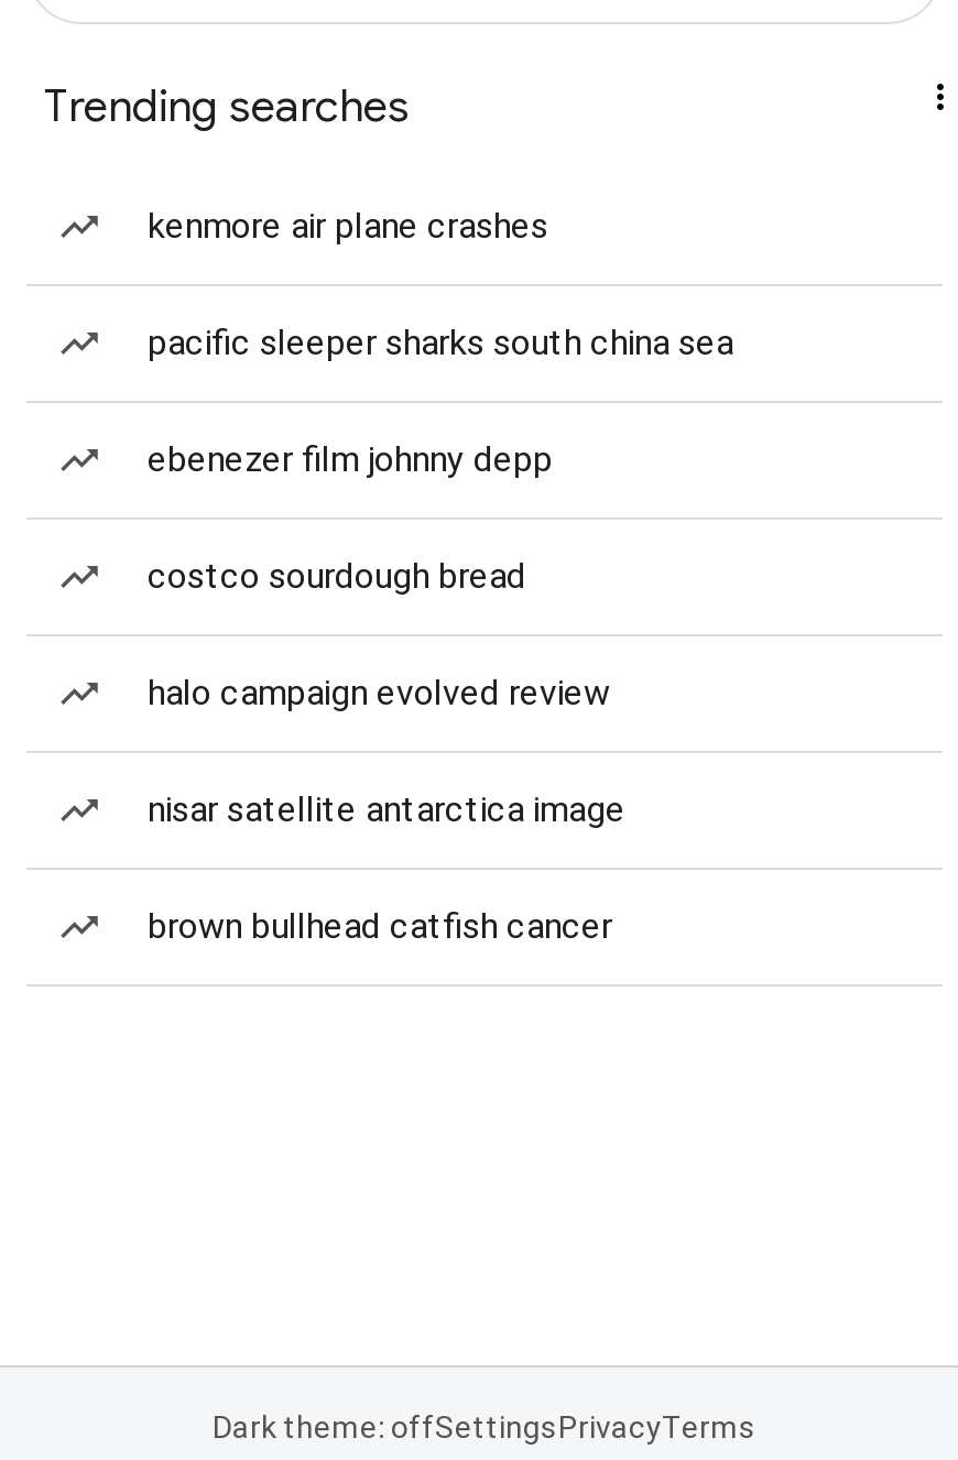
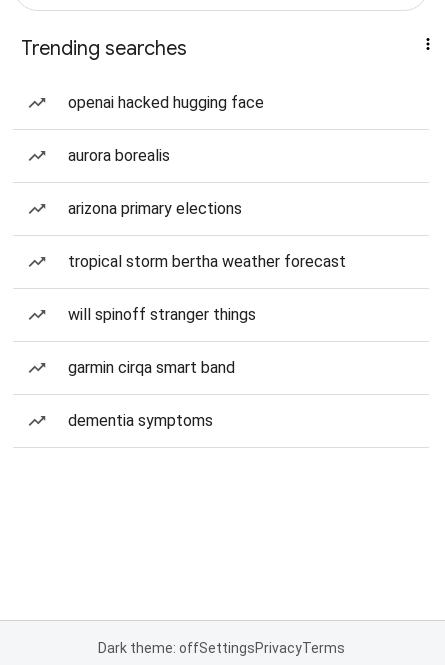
[148,205,548,247] kenmore air plane crashes -> [68,93,264,112] openai hacked hugging face
[148,322,733,363] pacific sleeper sharks south china sea -> [68,146,170,165] aurora borealis
[148,438,553,480] ebenezer film johnny depp -> [68,199,242,218] arizona primary elections
[148,555,526,597] costco sourdough bread -> [68,252,346,271] tropical storm bertha weather forecast
[148,672,610,713] halo campaign evolved review -> [68,305,256,324] will spinoff stranger things
[148,788,625,830] nisar satellite antarctica image -> [68,358,235,377] garmin cirqa smart band
[148,905,612,947] brown bullhead catfish cancer -> [68,411,213,430] dementia symptoms

